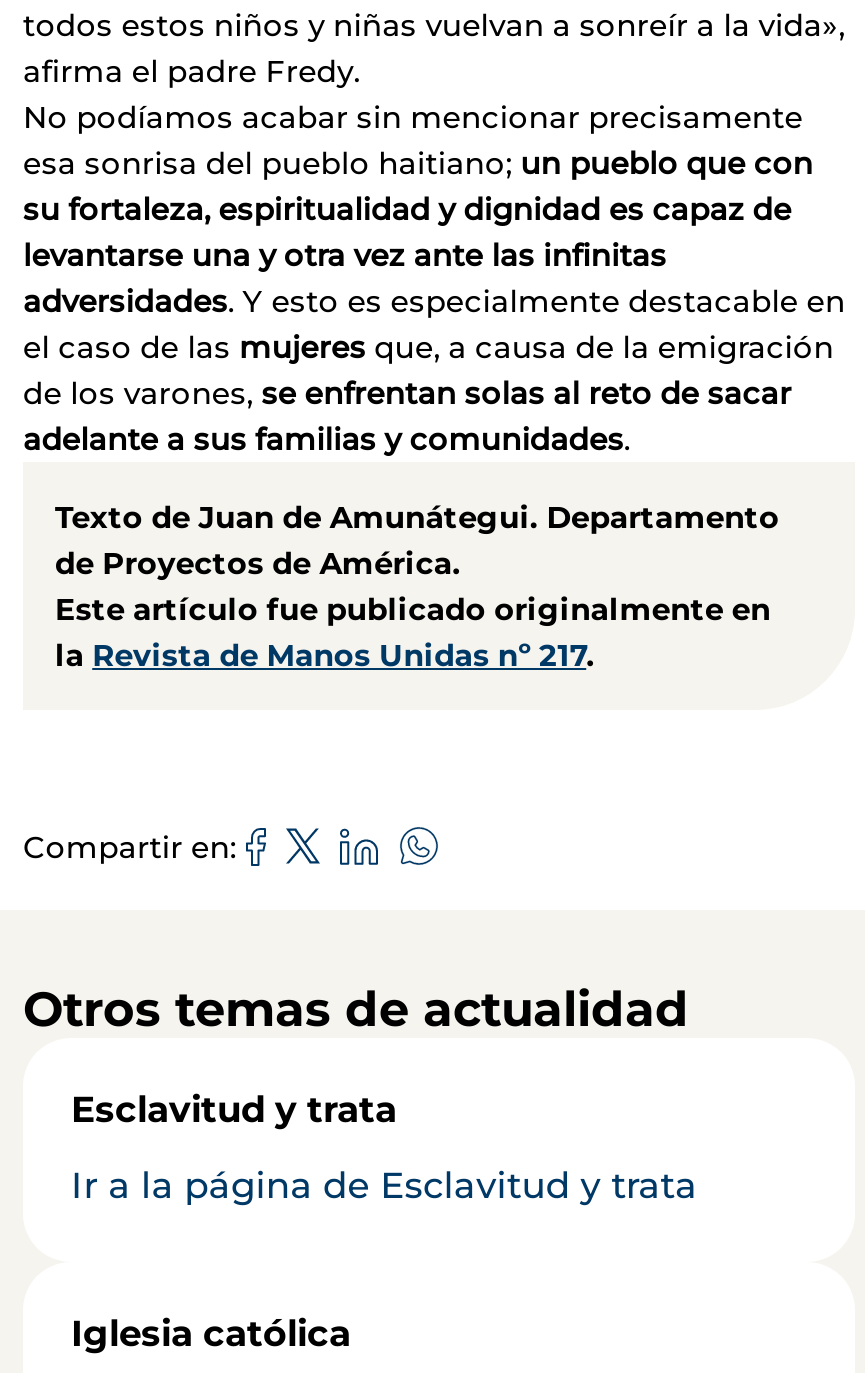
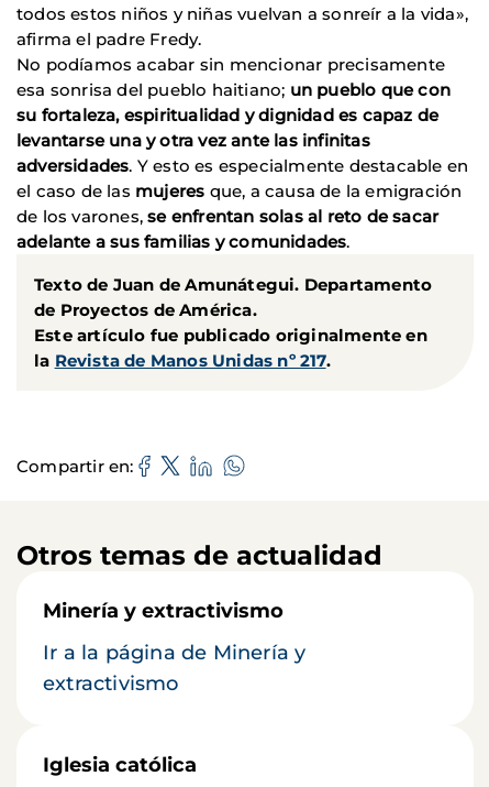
[71,1088,397,1132] Esclavitud y trata -> [43,599,284,623] Minería y extractivismo
[71,1164,697,1208] Ir a la página de Esclavitud y trata -> [43,641,306,696] Ir a la página de Minería y | extractivismo

